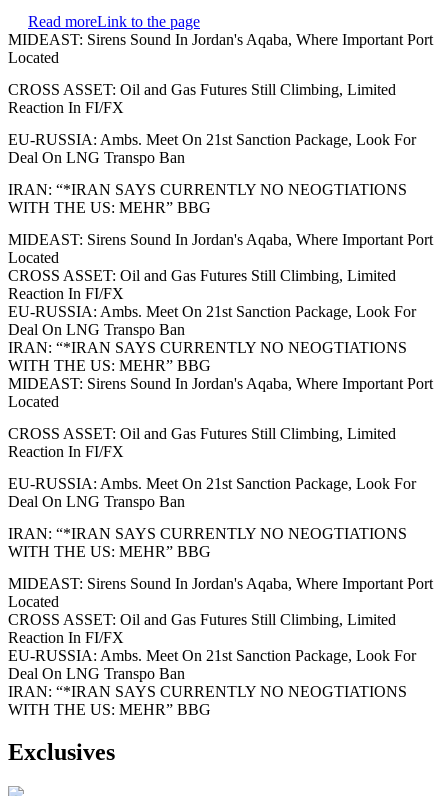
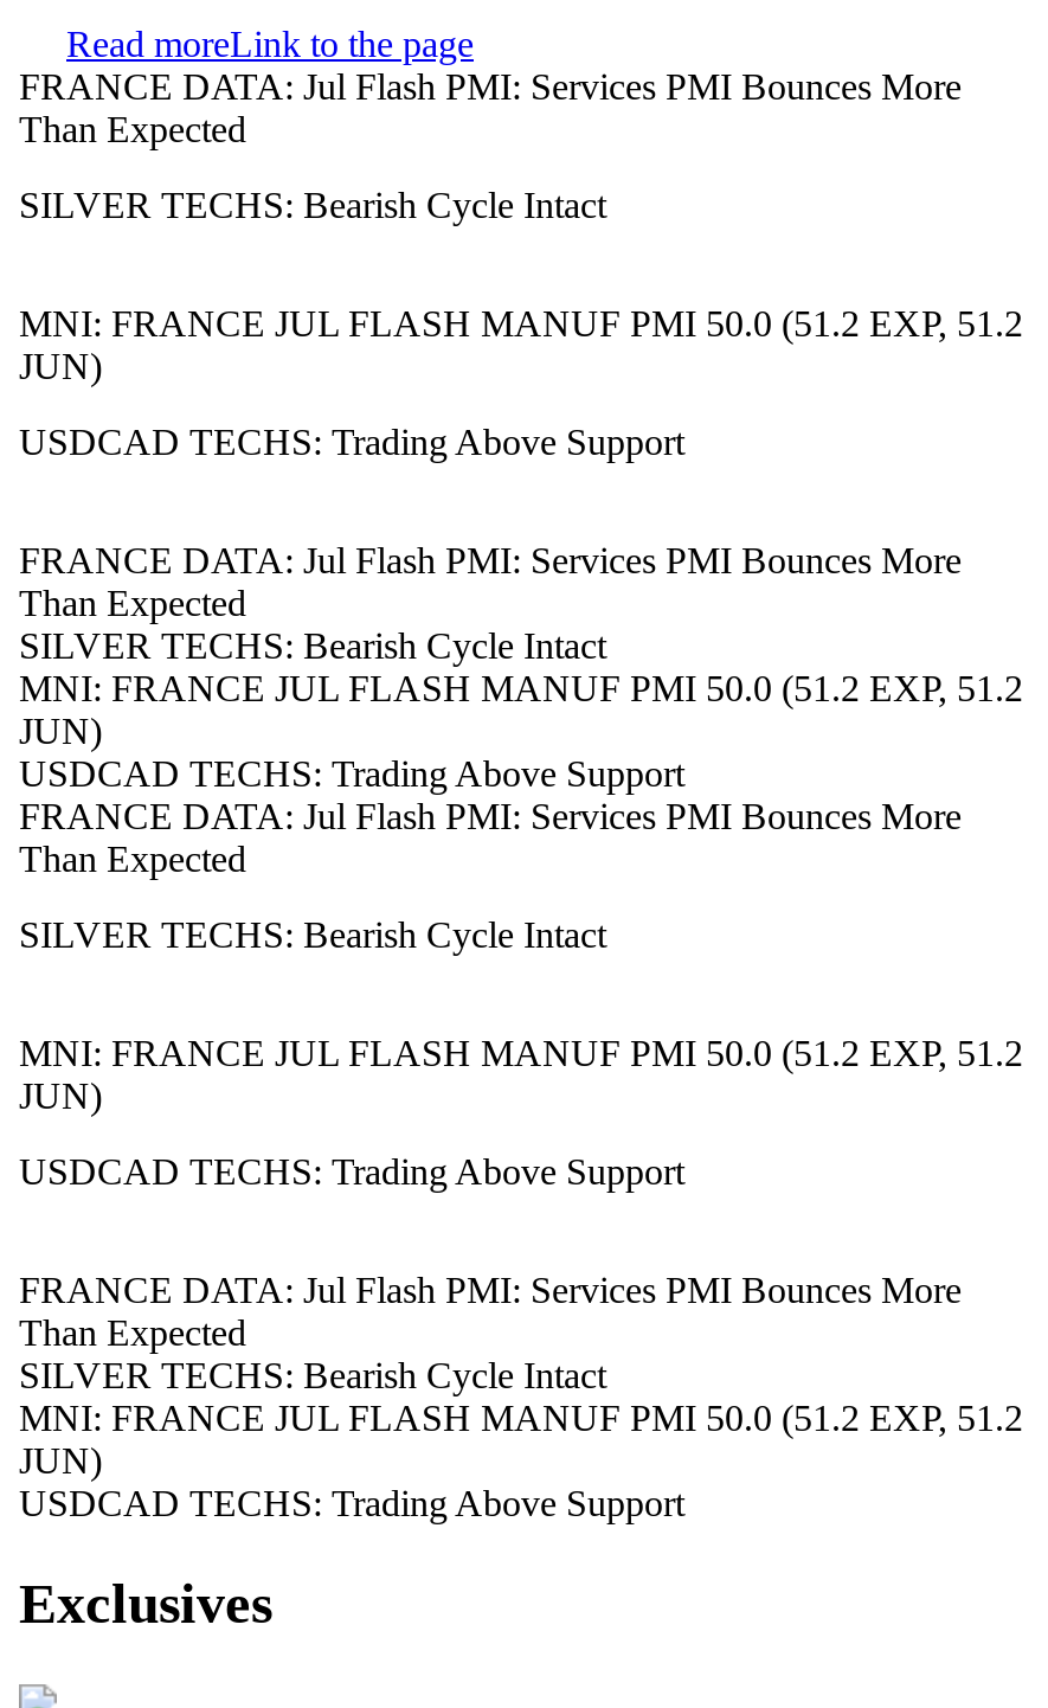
[8,31,433,66] MIDEAST: Sirens Sound In Jordan's Aqaba, Where Important Port | Located -> [19,67,962,150] FRANCE DATA: Jul Flash PMI: Services PMI Bounces More | Than Expected
[8,81,396,116] CROSS ASSET: Oil and Gas Futures Still Climbing, Limited | Reaction In FI/FX -> [19,185,606,226] SILVER TECHS: Bearish Cycle Intact
[8,131,416,166] EU-RUSSIA: Ambs. Meet On 21st Sanction Package, Look For | Deal On LNG Transpo Ban -> [19,304,1023,387] MNI: FRANCE JUL FLASH MANUF PMI 50.0 (51.2 EXP, 51.2 | JUN)
[8,181,407,216] IRAN: “*IRAN SAYS CURRENTLY NO NEOGTIATIONS | WITH THE US: MEHR” BBG -> [19,422,684,462] USDCAD TECHS: Trading Above Support
[8,231,433,410] MIDEAST: Sirens Sound In Jordan's Aqaba, Where Important Port | Located | CROSS ASSET: Oil and Gas Futures Still Climbing, Limited | Reaction In FI/FX | EU-RUSSIA: Ambs. Meet On 21st Sanction Package, Look For | Deal On LNG Transpo Ban | IRAN: “*IRAN SAYS CURRENTLY NO NEOGTIATIONS | WITH THE US: MEHR” BBG | MIDEAST: Sirens Sound In Jordan's Aqaba, Where Important Port | Located -> [19,541,1023,879] FRANCE DATA: Jul Flash PMI: Services PMI Bounces More | Than Expected | SILVER TECHS: Bearish Cycle Intact | MNI: FRANCE JUL FLASH MANUF PMI 50.0 (51.2 EXP, 51.2 | JUN) | USDCAD TECHS: Trading Above Support | FRANCE DATA: Jul Flash PMI: Services PMI Bounces More | Than Expected
[8,425,396,460] CROSS ASSET: Oil and Gas Futures Still Climbing, Limited | Reaction In FI/FX -> [19,915,606,955] SILVER TECHS: Bearish Cycle Intact
[8,475,416,510] EU-RUSSIA: Ambs. Meet On 21st Sanction Package, Look For | Deal On LNG Transpo Ban -> [19,1033,1023,1116] MNI: FRANCE JUL FLASH MANUF PMI 50.0 (51.2 EXP, 51.2 | JUN)
[8,525,407,560] IRAN: “*IRAN SAYS CURRENTLY NO NEOGTIATIONS | WITH THE US: MEHR” BBG -> [19,1152,684,1192] USDCAD TECHS: Trading Above Support
[8,575,433,718] MIDEAST: Sirens Sound In Jordan's Aqaba, Where Important Port | Located | CROSS ASSET: Oil and Gas Futures Still Climbing, Limited | Reaction In FI/FX | EU-RUSSIA: Ambs. Meet On 21st Sanction Package, Look For | Deal On LNG Transpo Ban | IRAN: “*IRAN SAYS CURRENTLY NO NEOGTIATIONS | WITH THE US: MEHR” BBG -> [19,1270,1023,1524] FRANCE DATA: Jul Flash PMI: Services PMI Bounces More | Than Expected | SILVER TECHS: Bearish Cycle Intact | MNI: FRANCE JUL FLASH MANUF PMI 50.0 (51.2 EXP, 51.2 | JUN) | USDCAD TECHS: Trading Above Support

